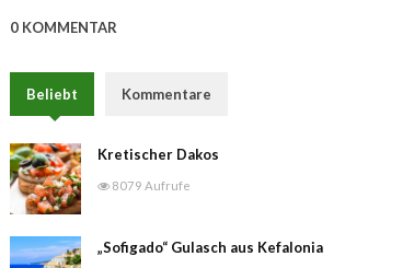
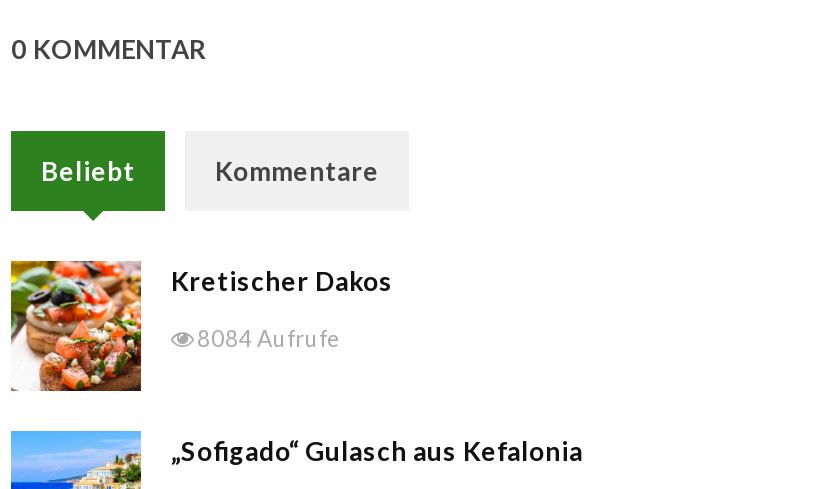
[110,178,191,192] 8079 Aufrufe -> [193,324,341,350] 8084 Aufrufe

